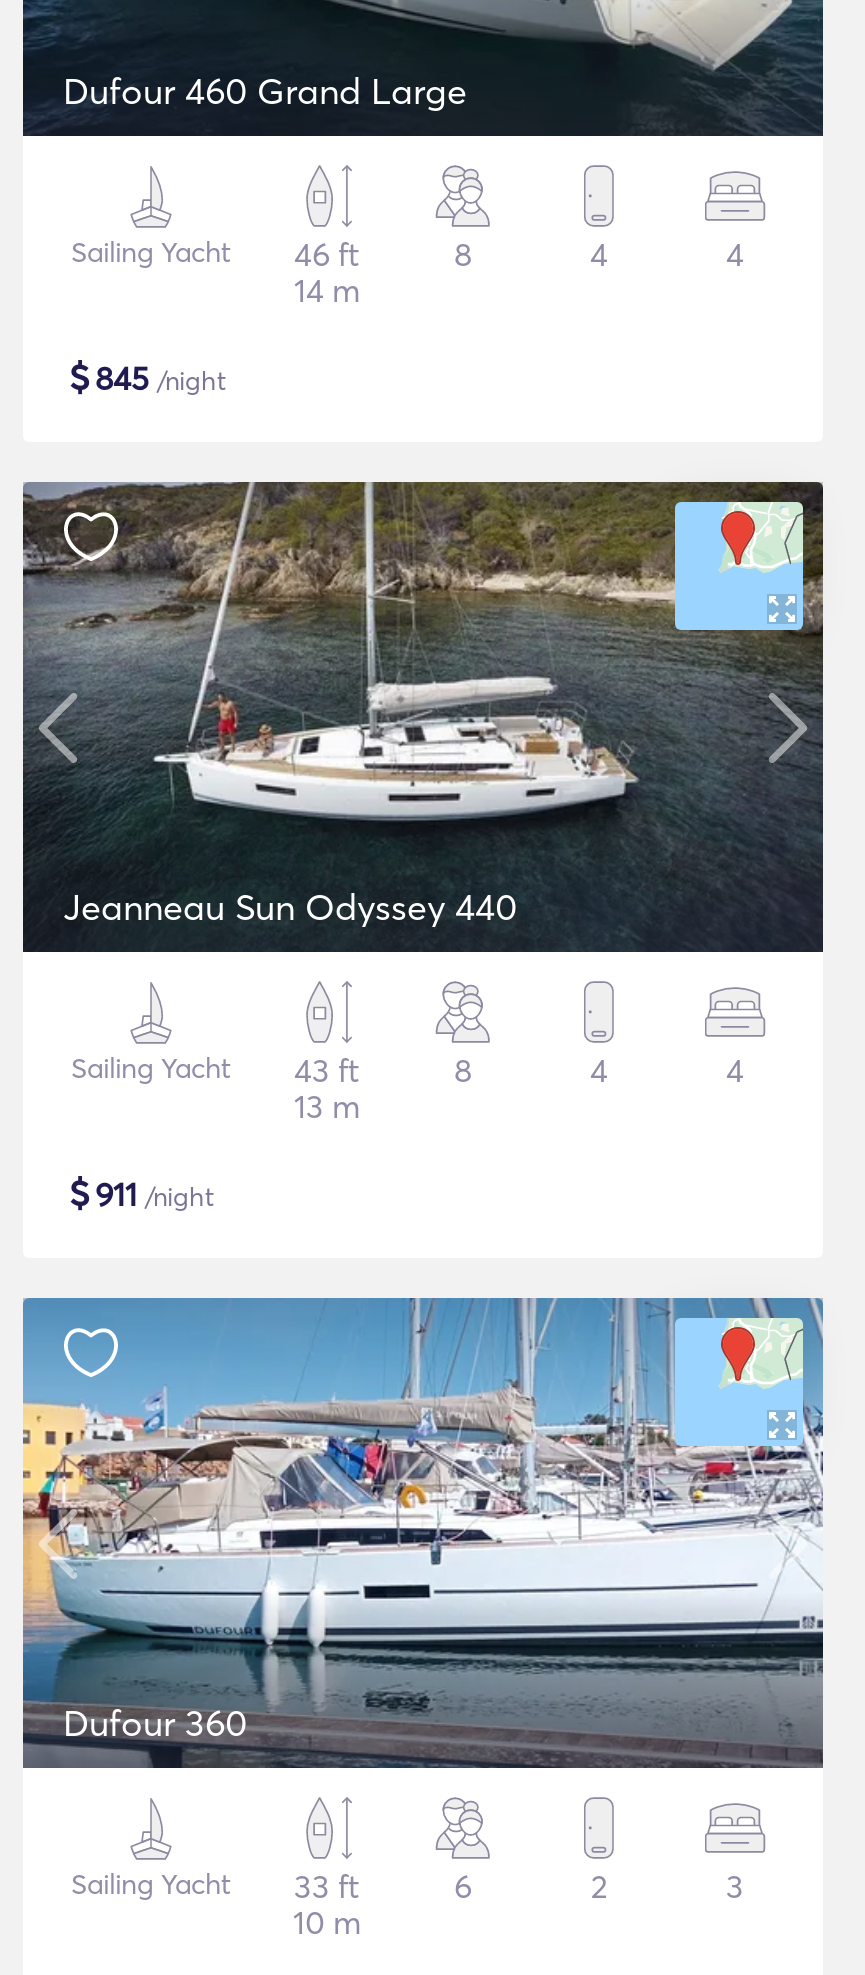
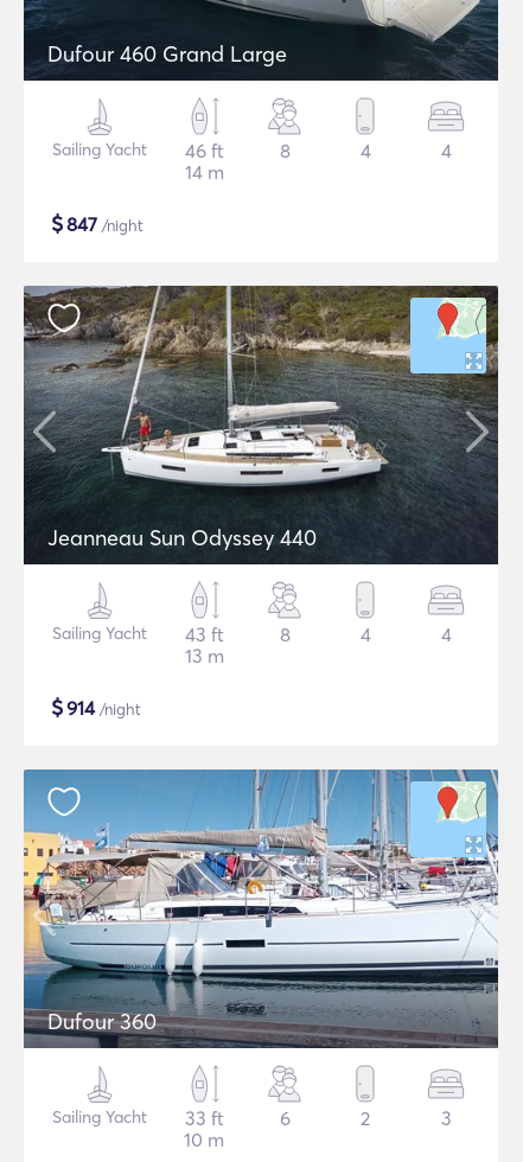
[69,354,227,400] $845 /night -> [51,210,143,237] $847 /night
[69,1170,215,1216] $911 /night -> [51,694,141,721] $914 /night

